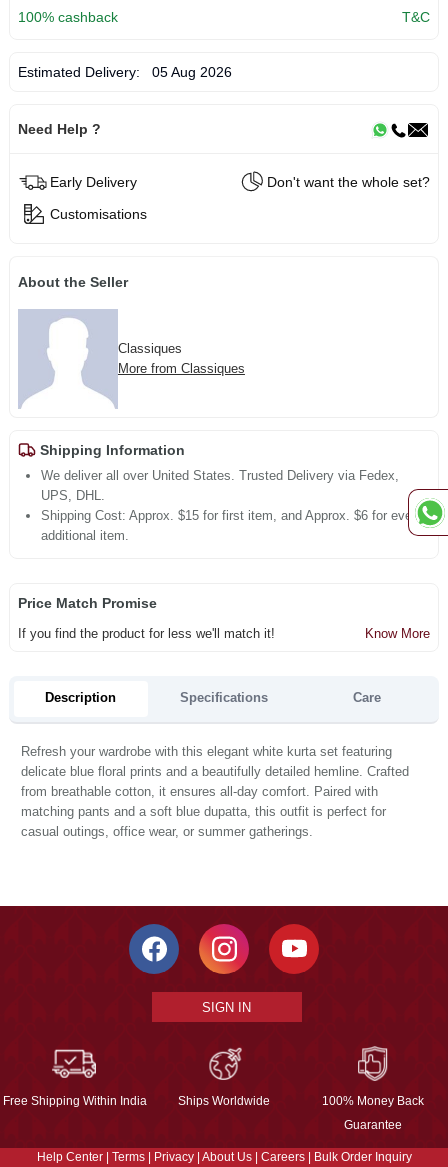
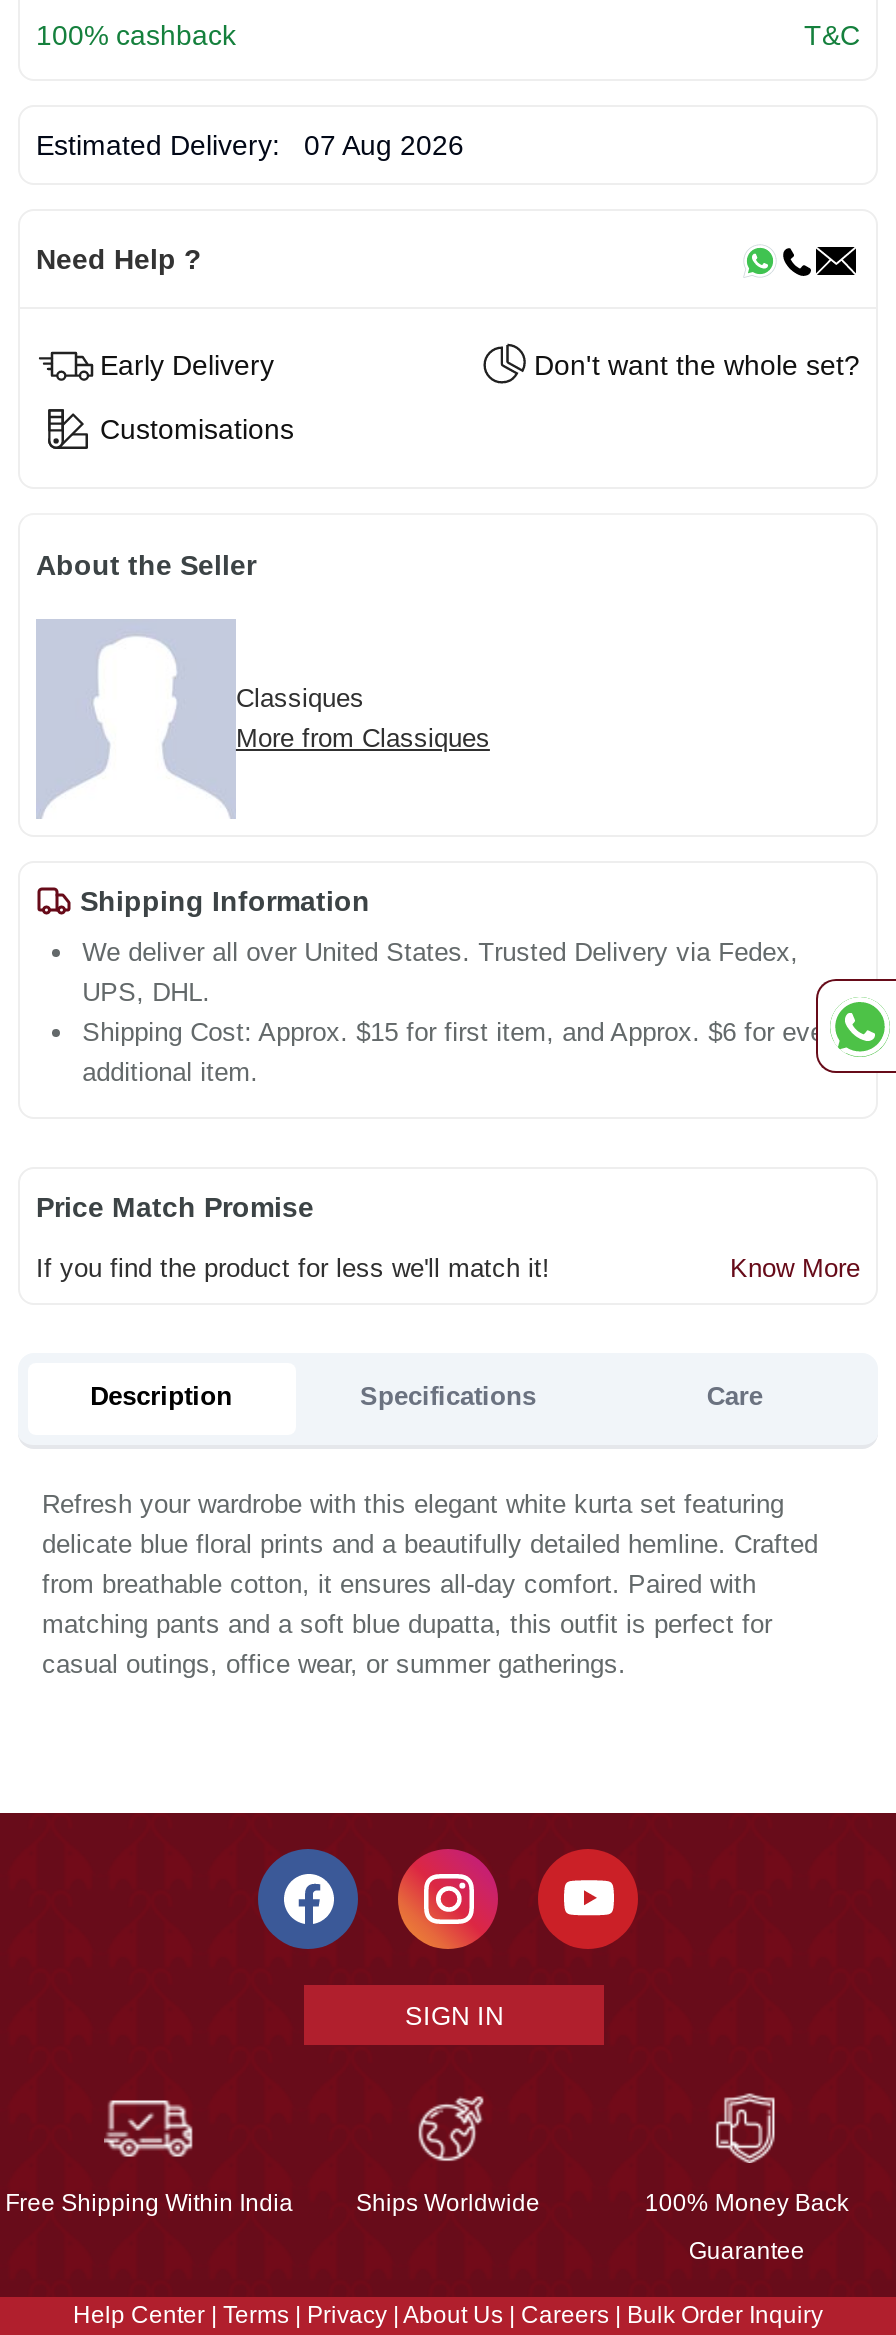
[18,64,232,80] Estimated Delivery: 05 Aug 2026 -> [36,129,464,161] Estimated Delivery: 07 Aug 2026

